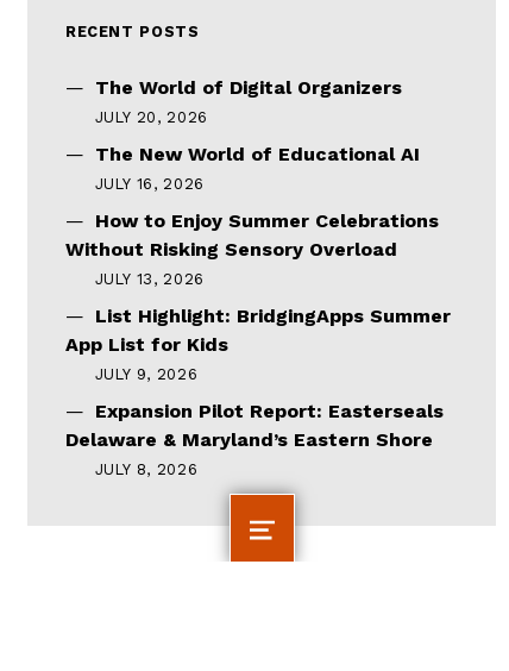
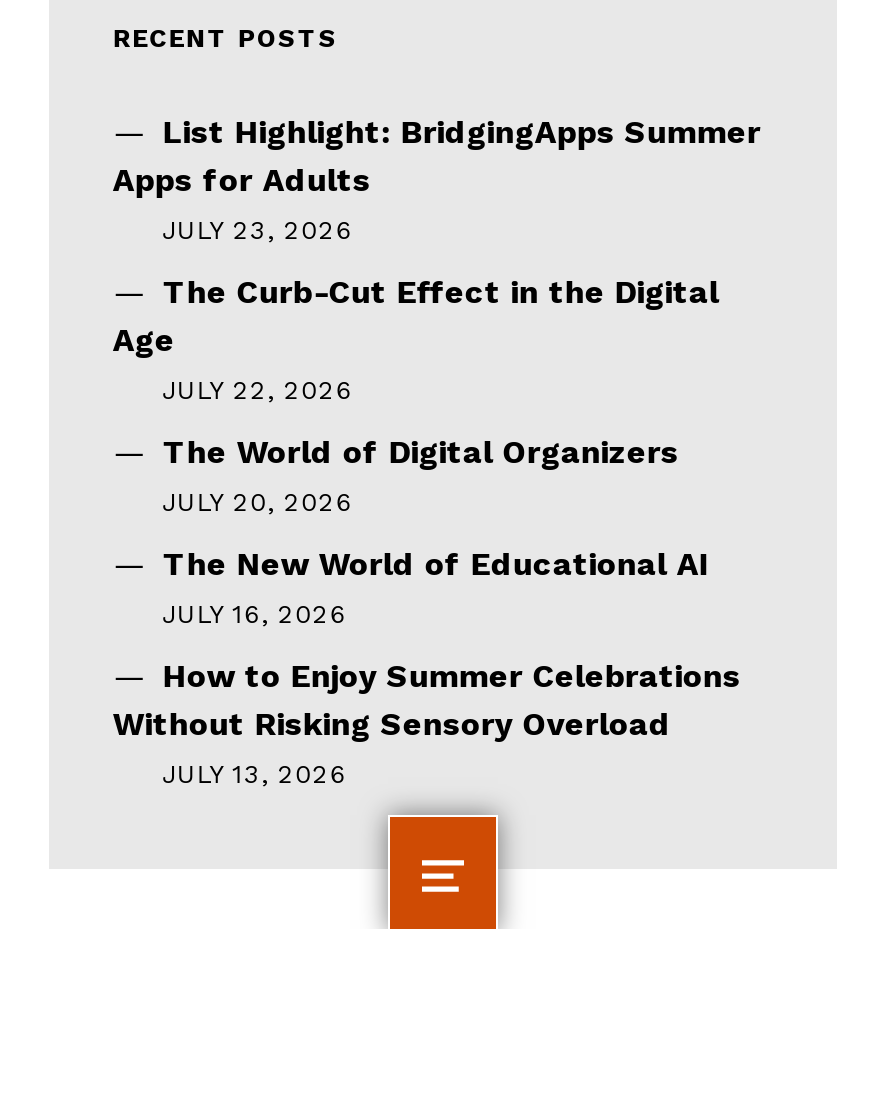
none -> [113,160,719,404] Apps for Adults | JULY 23, 2026 | The Curb-Cut Effect in the Digital | Age | JULY 22, 2026
moved [65,76,439,287] -> [113,432,741,788]: The World of Digital Organizers | JULY 20, 2026 | The New World of Educational AI | JULY 16, 2026 | How to Enjoy Summer Celebrations | Without Risking Sensory Overload | JULY 13, 2026
moved [95,304,451,327] -> [163,112,761,150]: List Highlight: BridgingApps Summer
[65,333,443,478] App List for Kids | JULY 9, 2026 | Expansion Pilot Report: Easterseals | Delaware & Maryland’s Eastern Shore | JULY 8, 2026 -> none

